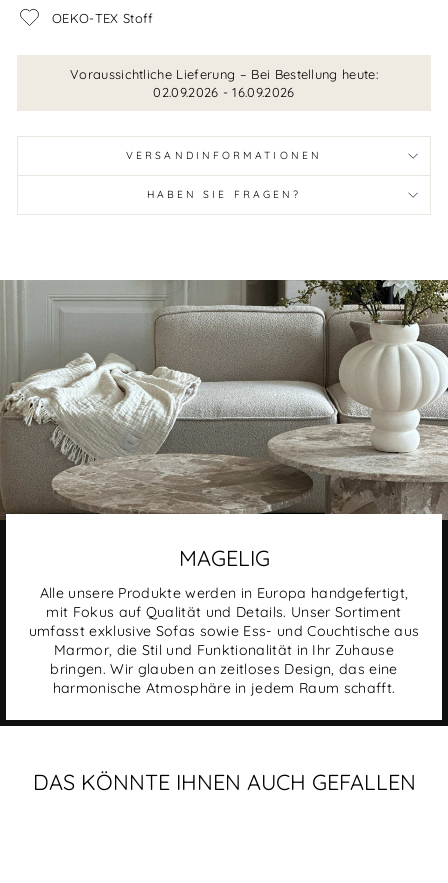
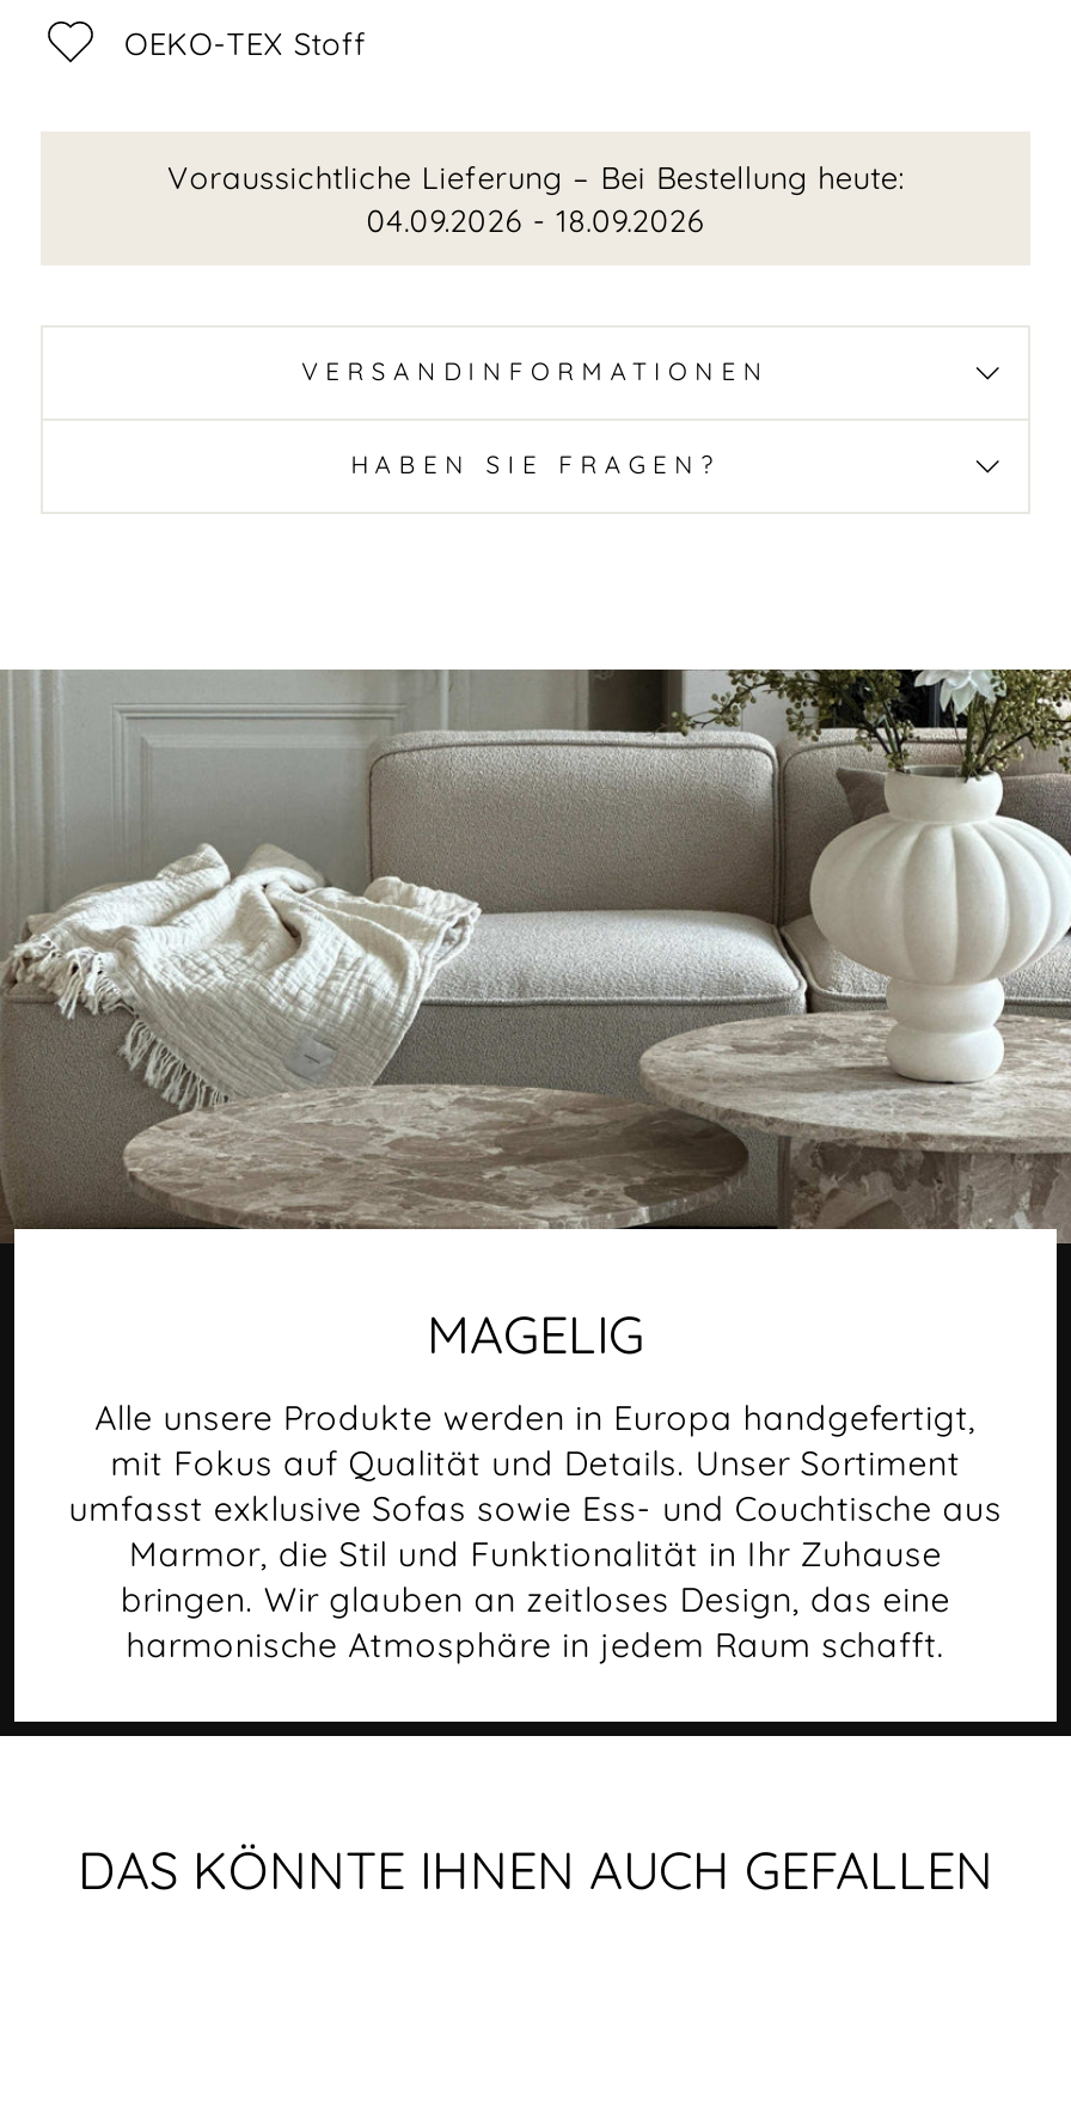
[153,84,295,100] 02.09.2026 - 16.09.2026 -> [366,201,705,239] 04.09.2026 - 18.09.2026

